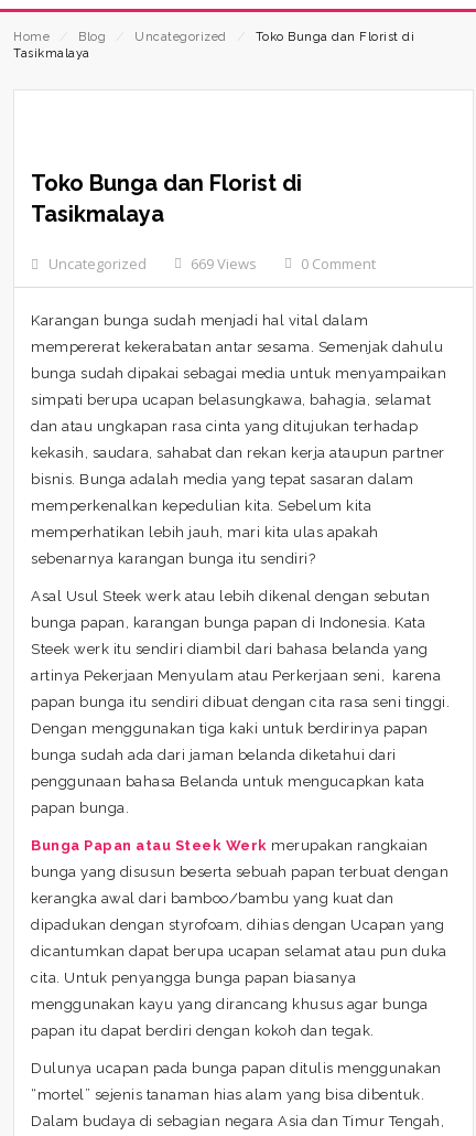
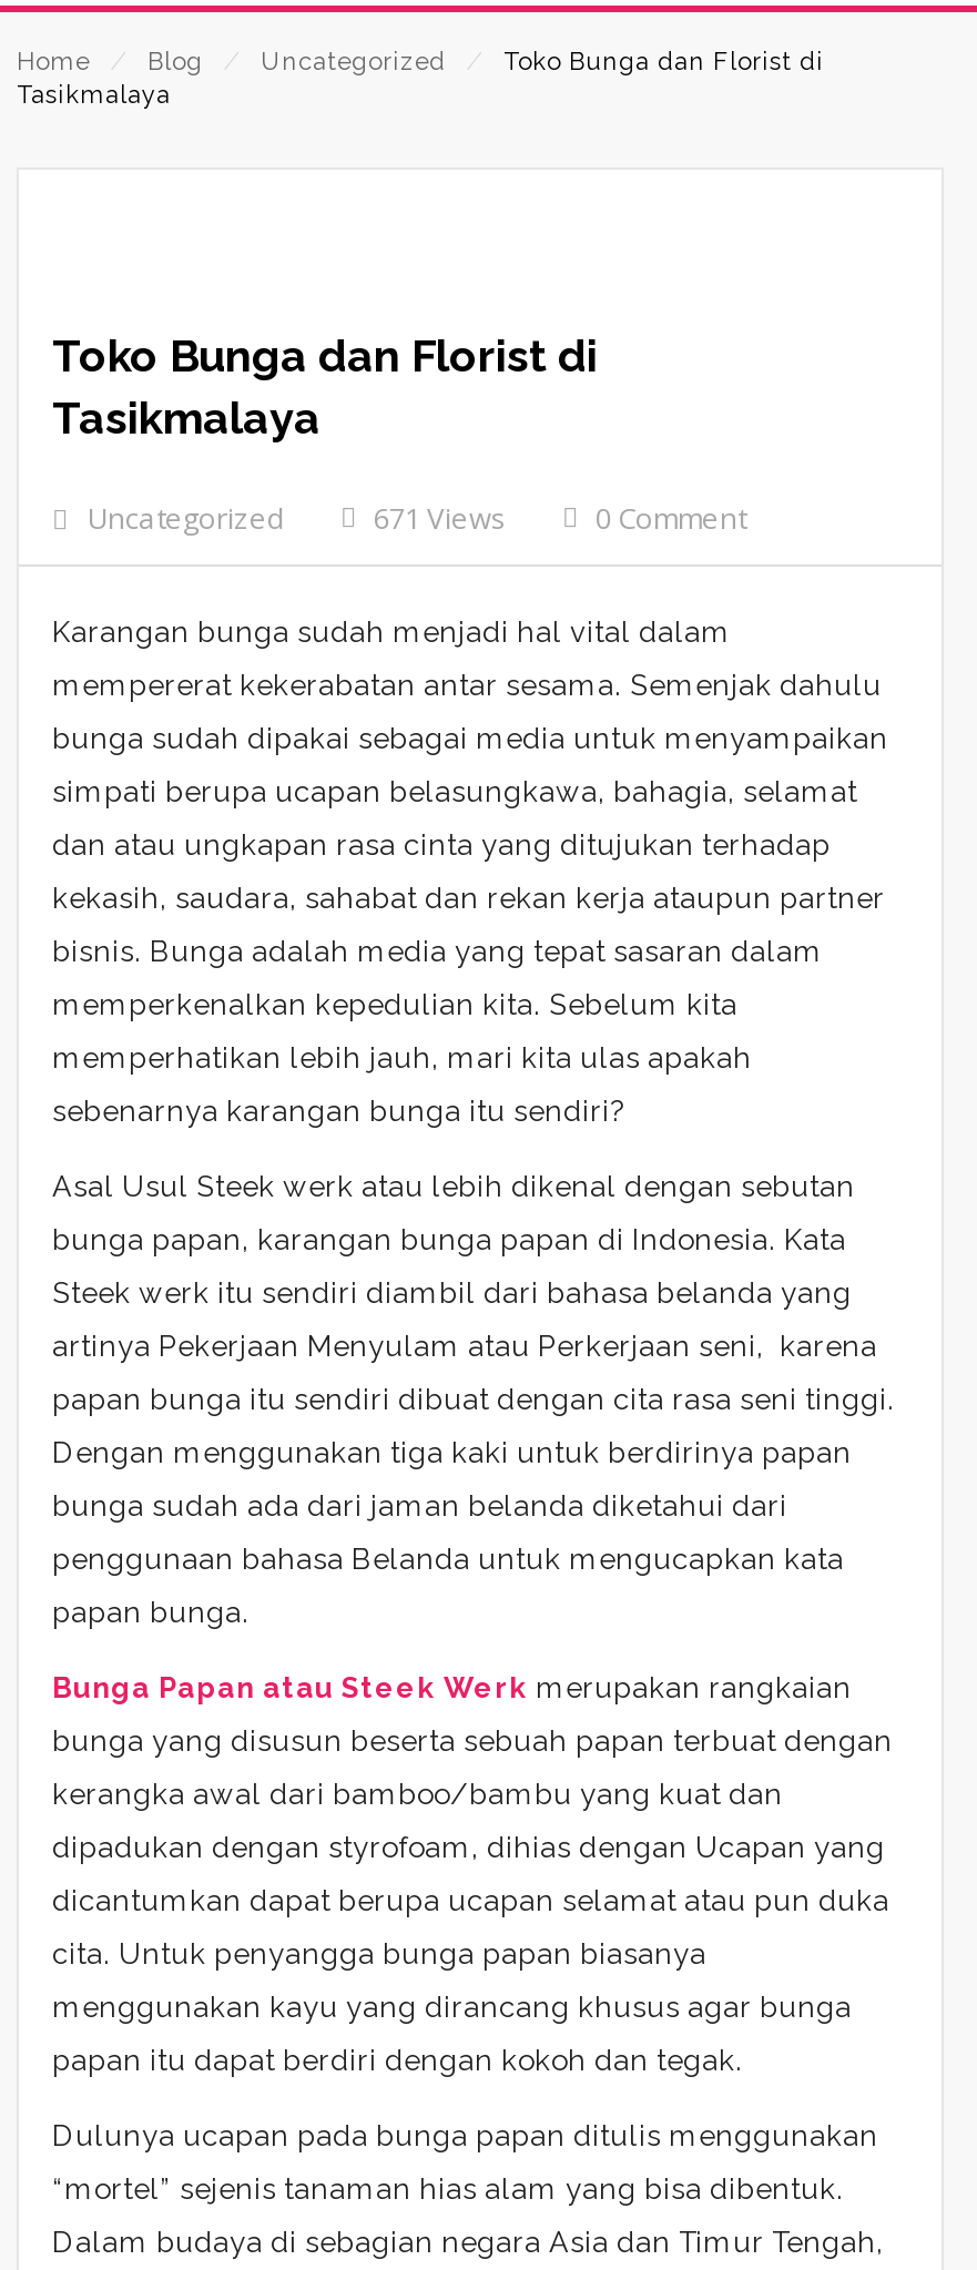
[191,254,257,274] 669 Views -> [374,498,507,538] 671 Views

